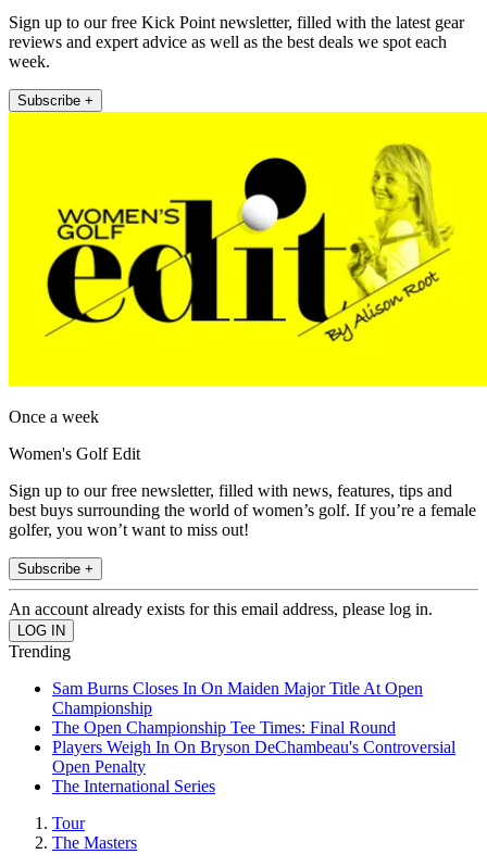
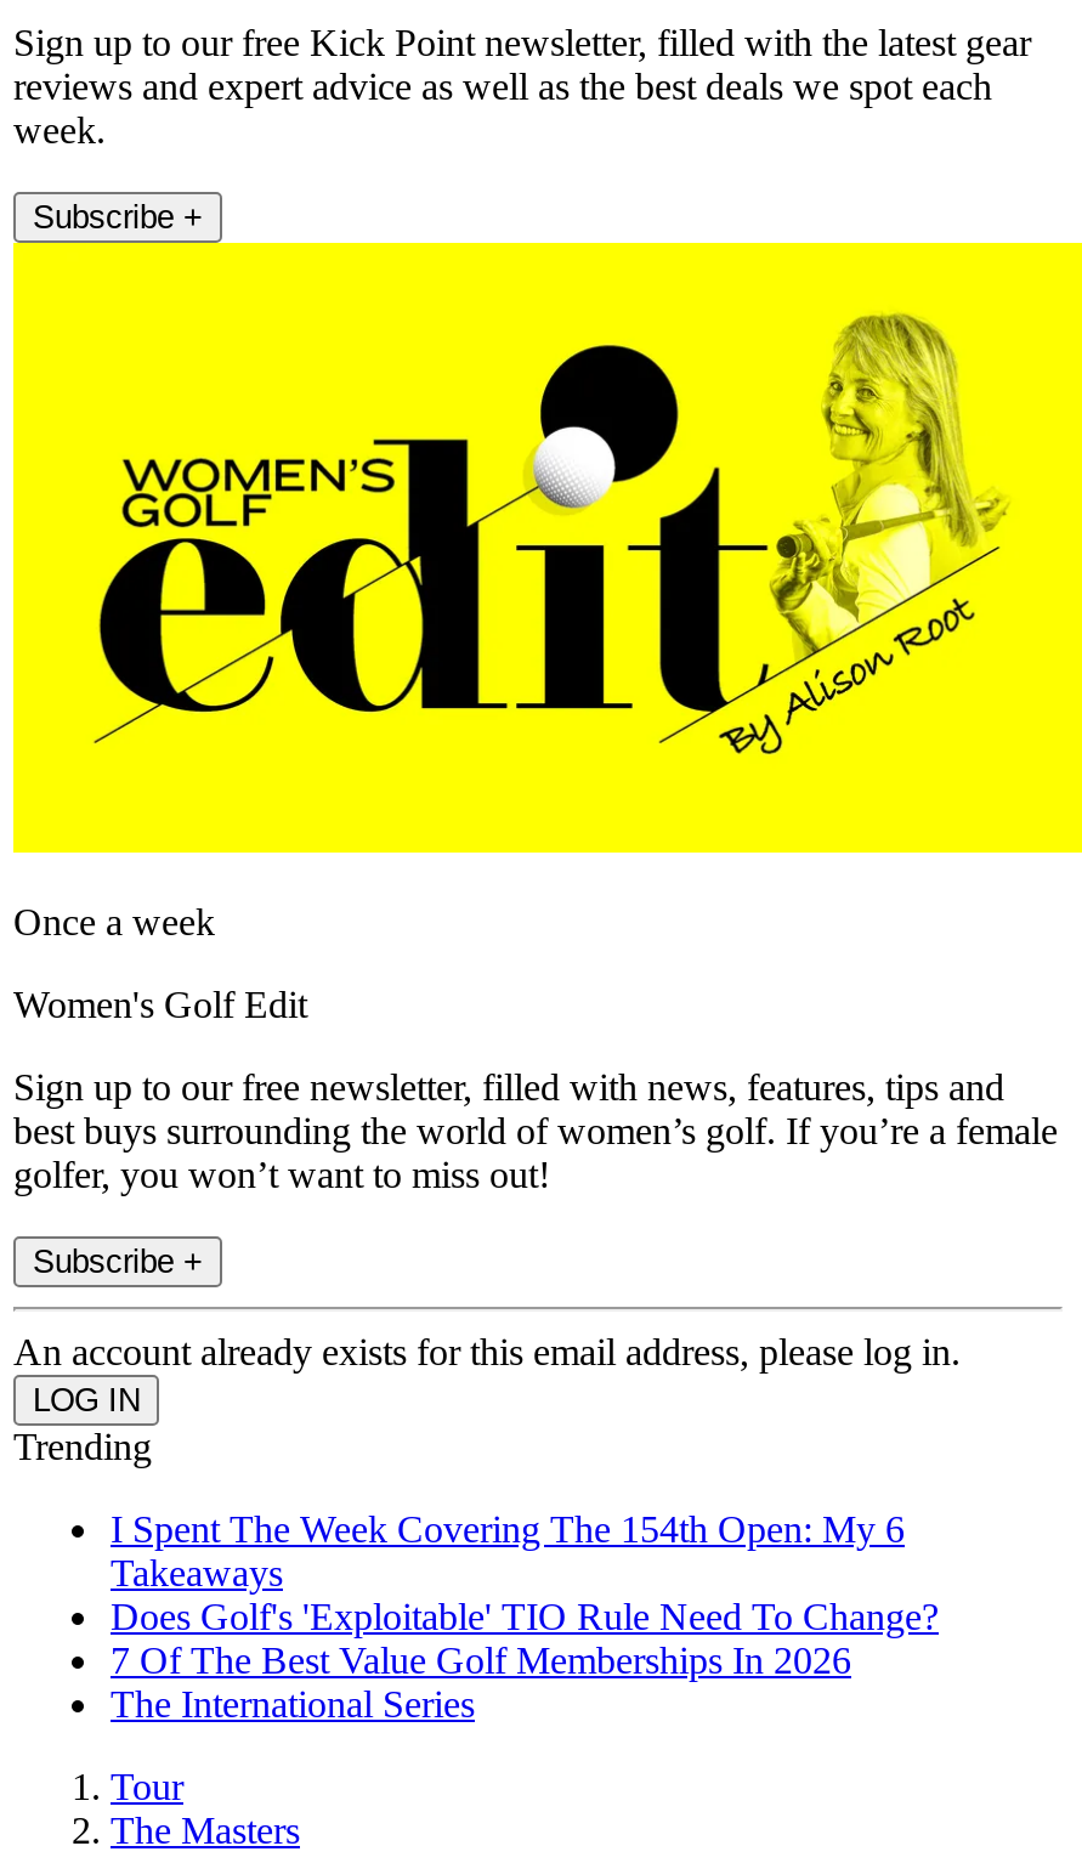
[52,679,455,776] Sam Burns Closes In On Maiden Major Title At Open | Championship | The Open Championship Tee Times: Final Round | Players Weigh In On Bryson DeChambeau's Controversial | Open Penalty -> [111,1509,939,1682] I Spent The Week Covering The 154th Open: My 6 | Takeaways | Does Golf's 'Exploitable' TIO Rule Need To Change? | 7 Of The Best Value Golf Memberships In 2026

